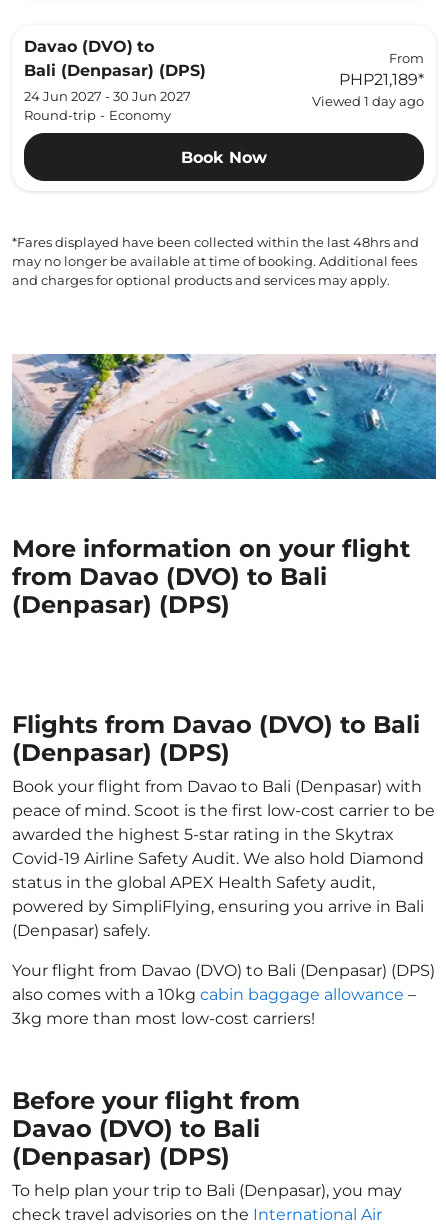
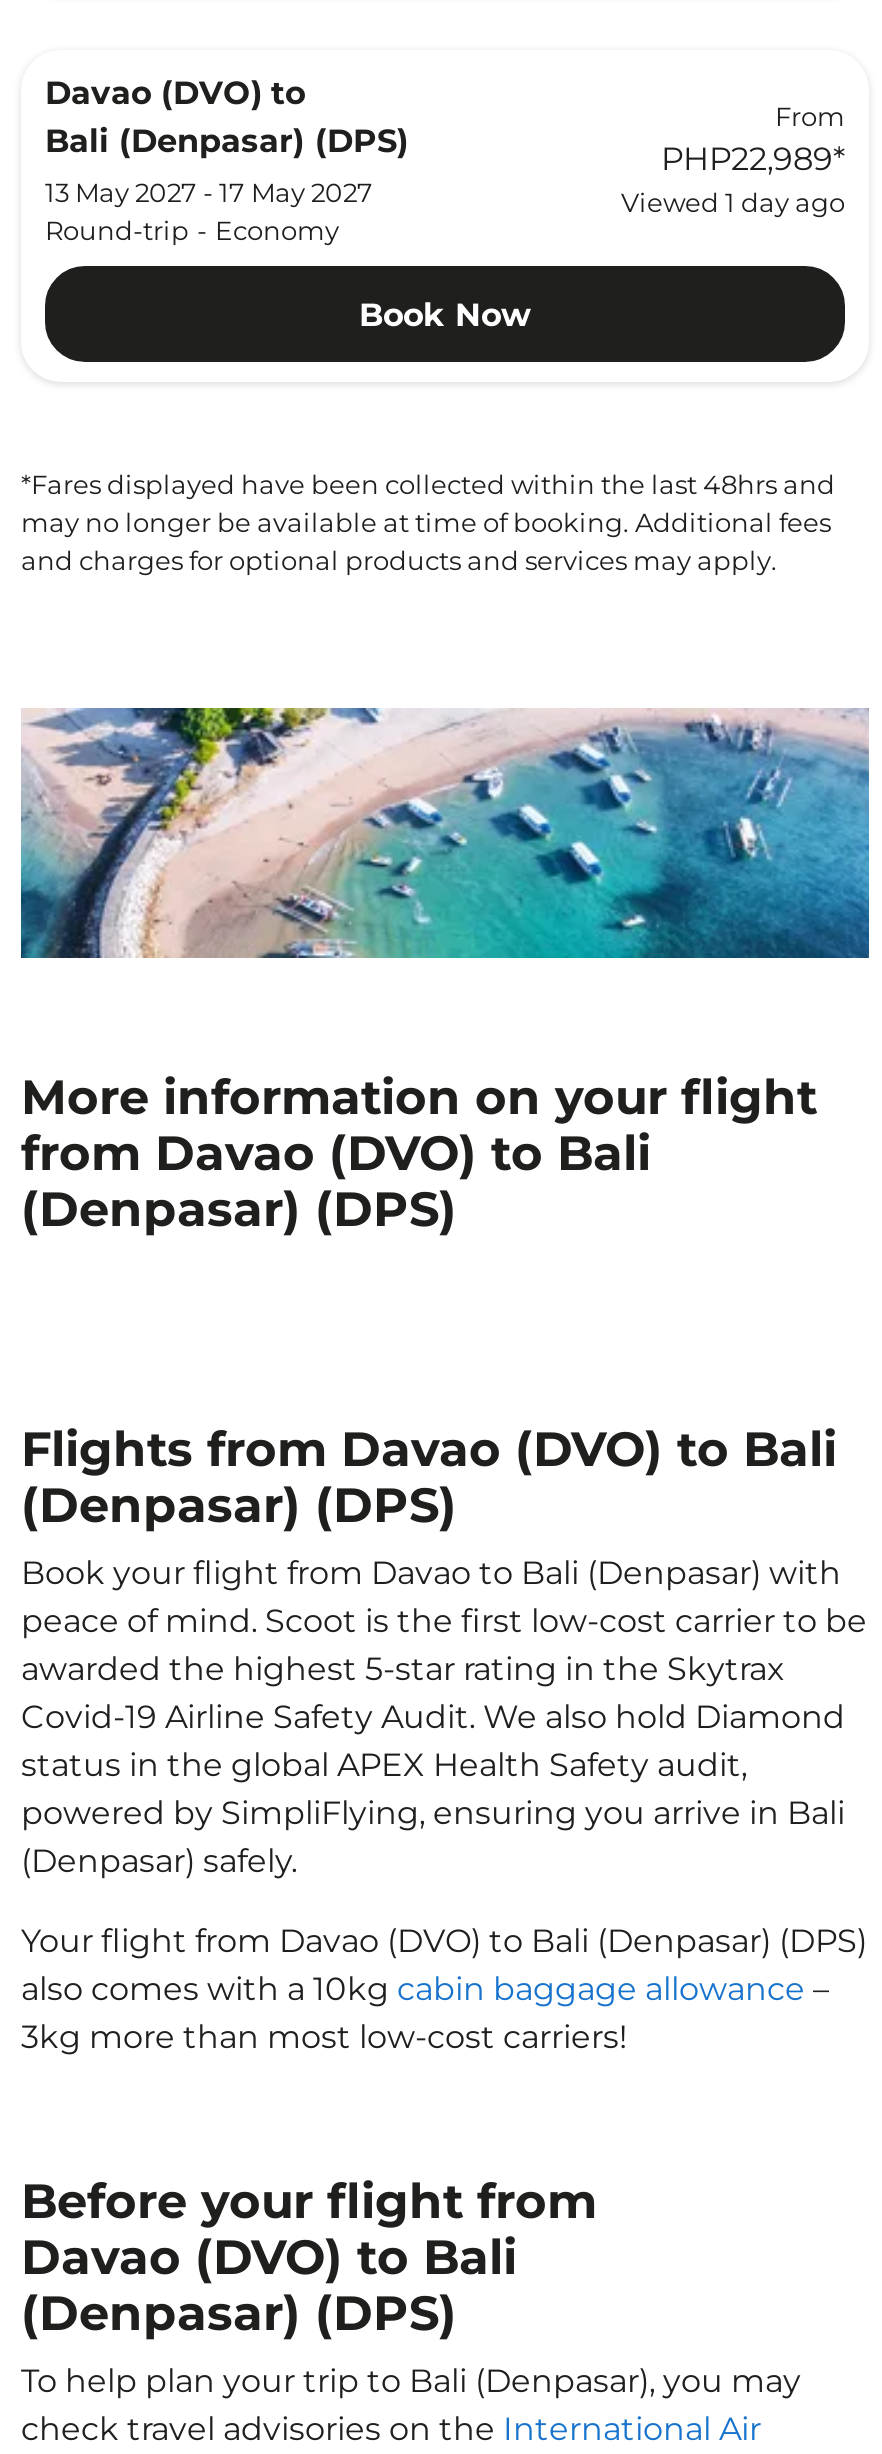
[339,70,424,89] PHP21,189* -> [661,140,845,178] PHP22,989*
[24,88,191,104] 24 Jun 2027 - 30 Jun 2027 -> [45,176,373,208] 13 May 2027 - 17 May 2027

